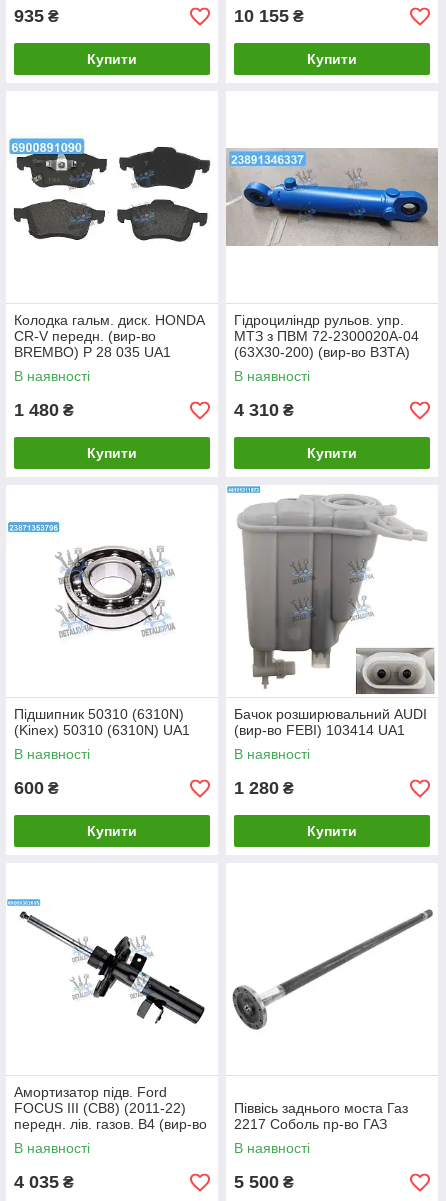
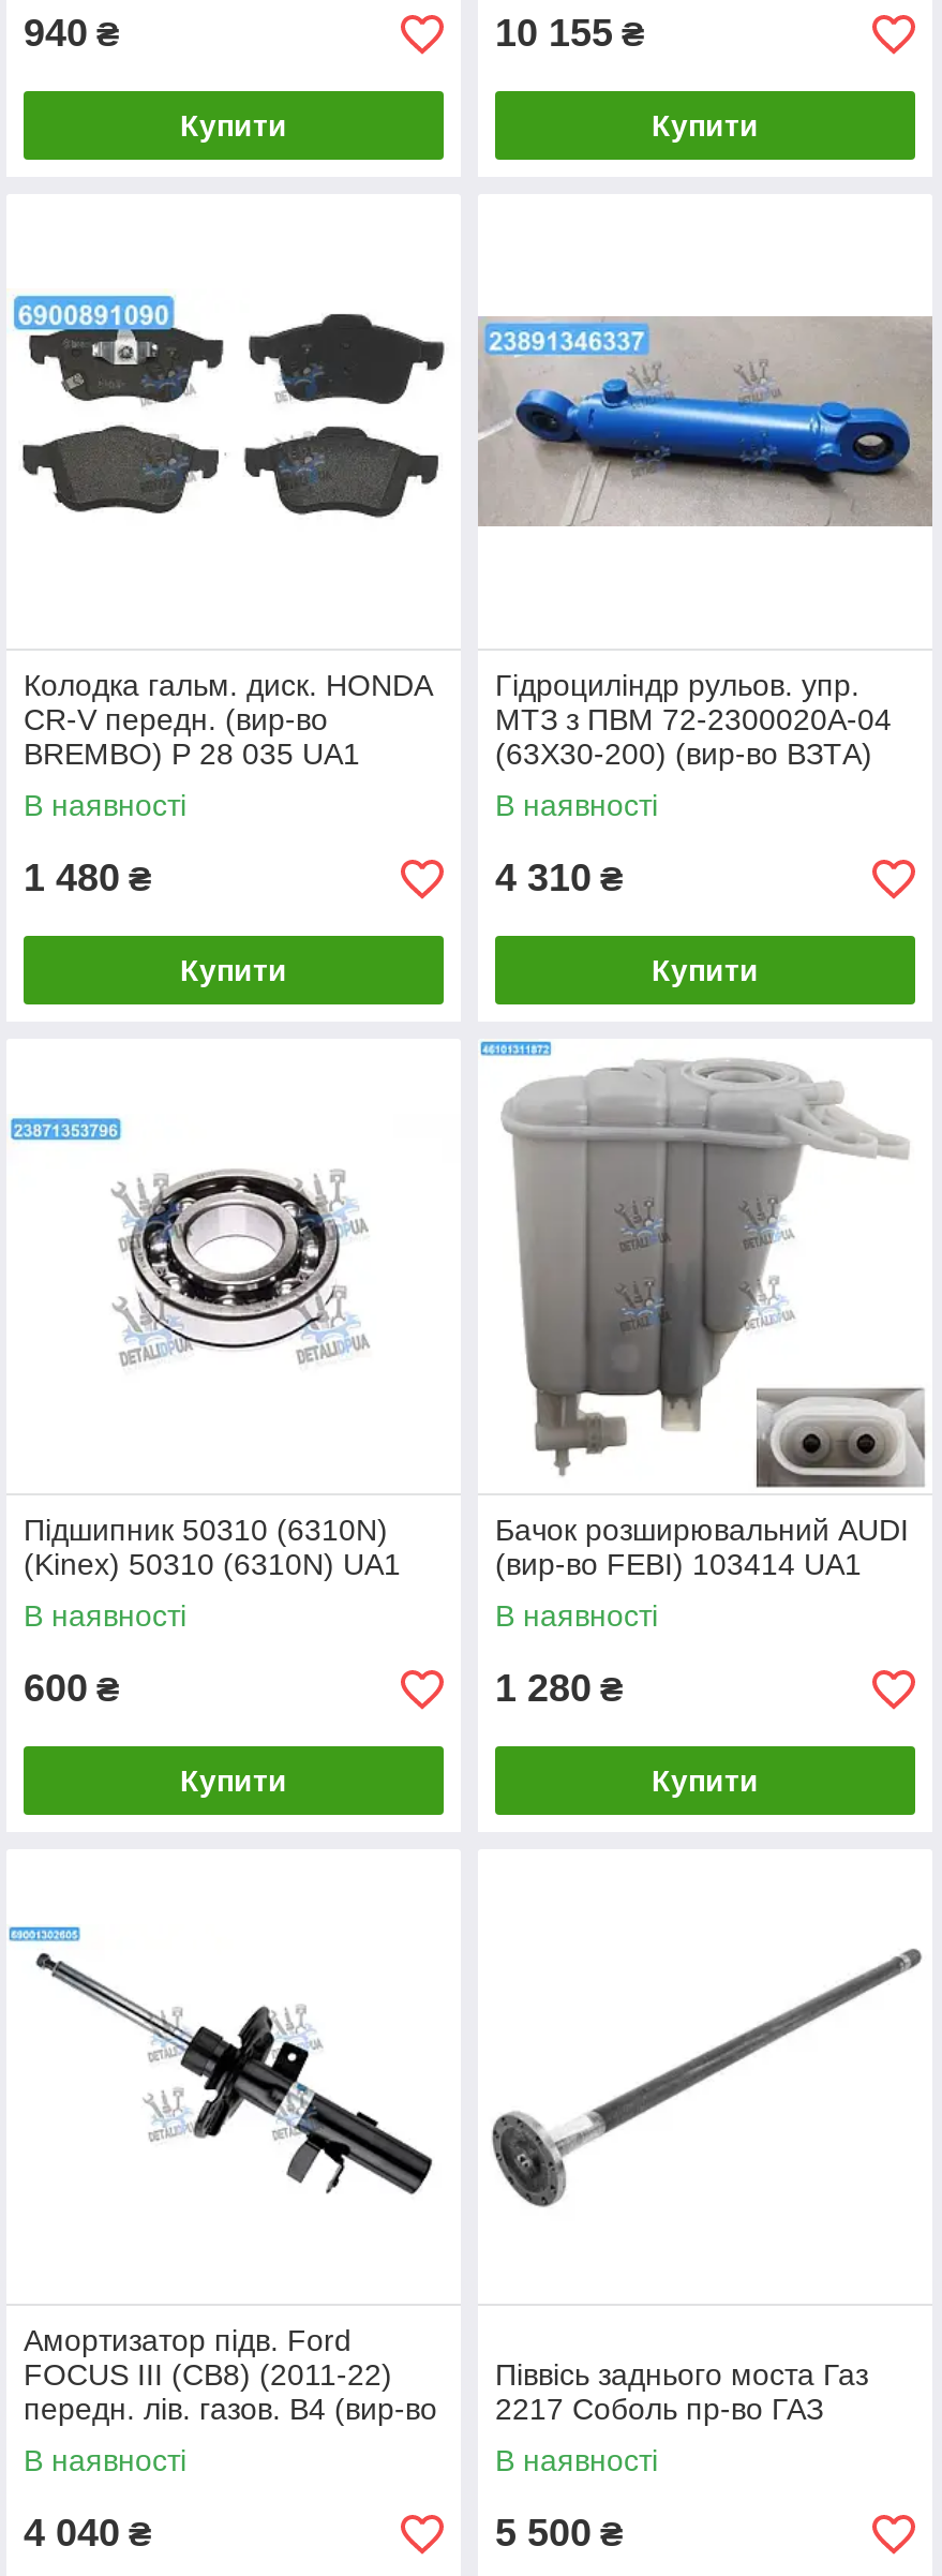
[14,6,59,26] 935 ₴ -> [24,12,120,55] 940 ₴
[14,1172,74,1192] 4 035 ₴ -> [24,2512,152,2555] 4 040 ₴

